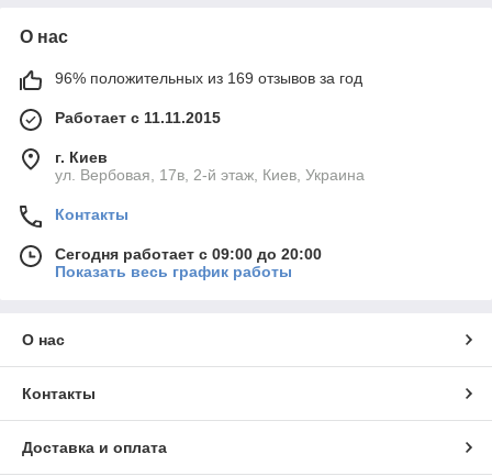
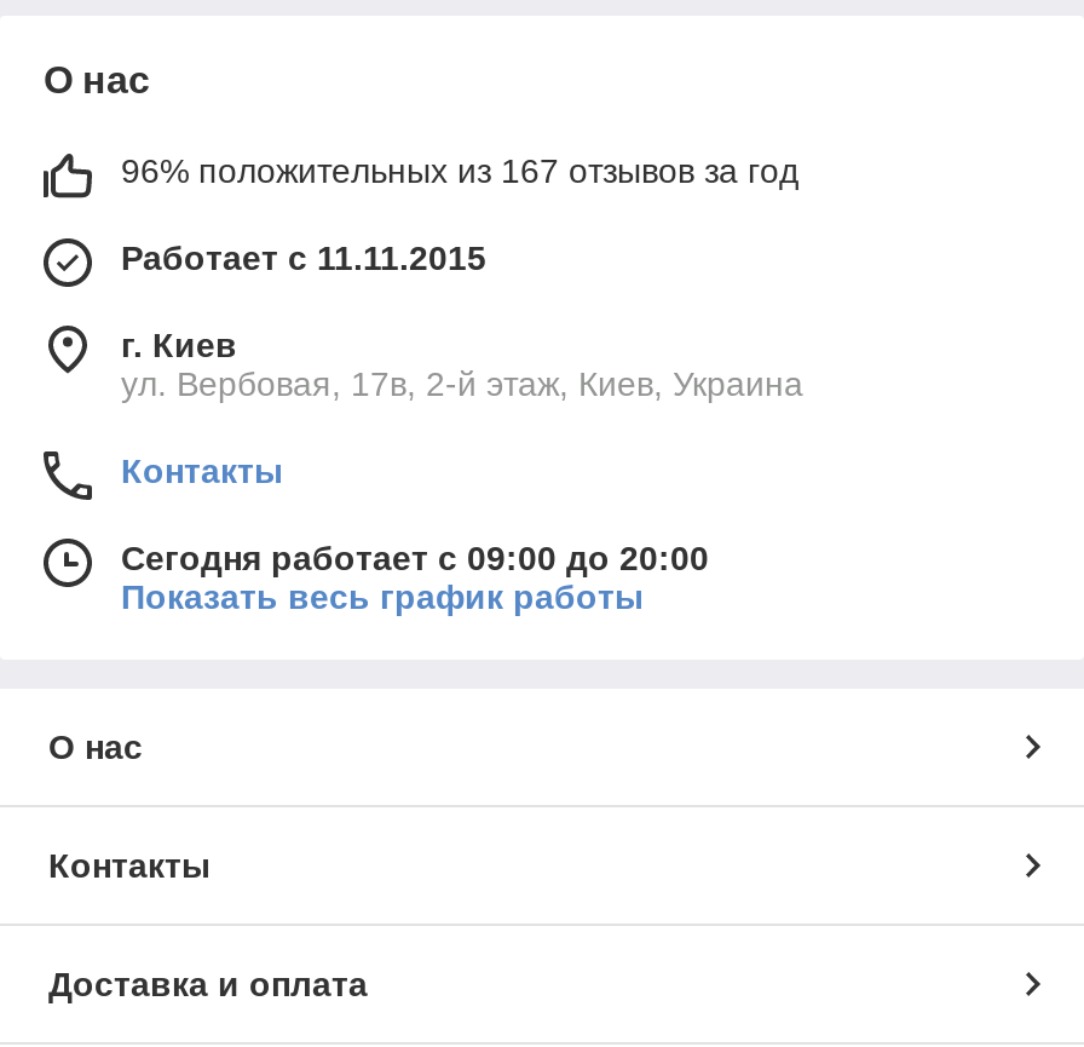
[55,69,362,87] 96% положительных из 169 отзывов за год -> [121,151,798,190] 96% положительных из 167 отзывов за год

